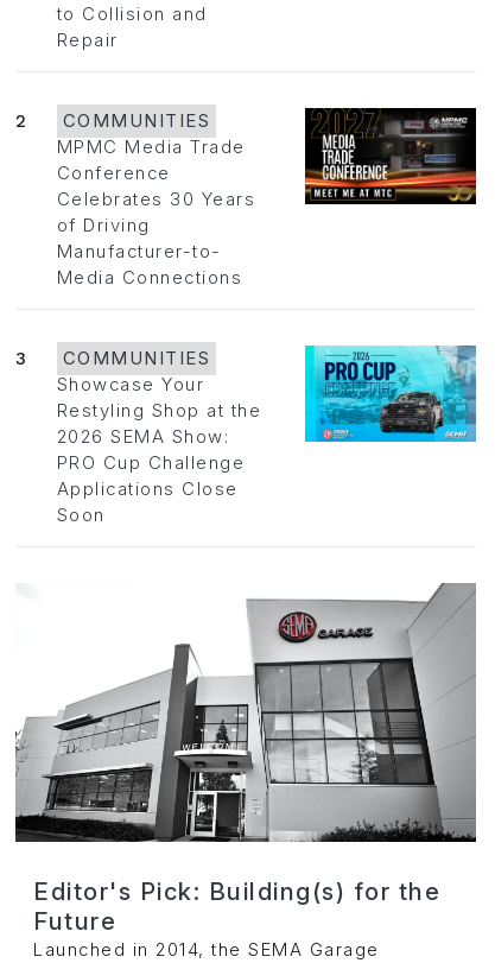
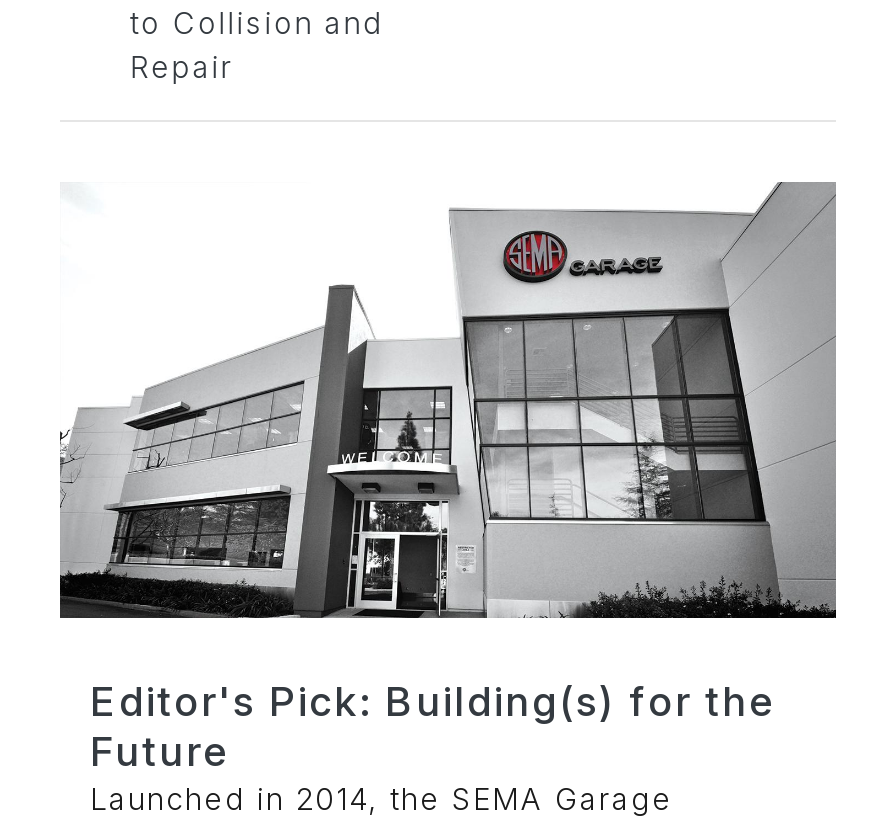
[15,111,256,289] 2 | COMMUNITIES | MPMC Media Trade | Conference | Celebrates 30 Years | of Driving | Manufacturer-to- | Media Connections -> none
[304,107,477,205] [image] -> none
[15,344,477,526] [image] | 3 | COMMUNITIES | Showcase Your | Restyling Shop at the | 2026 SEMA Show: | PRO Cup Challenge | Applications Close | Soon -> none

